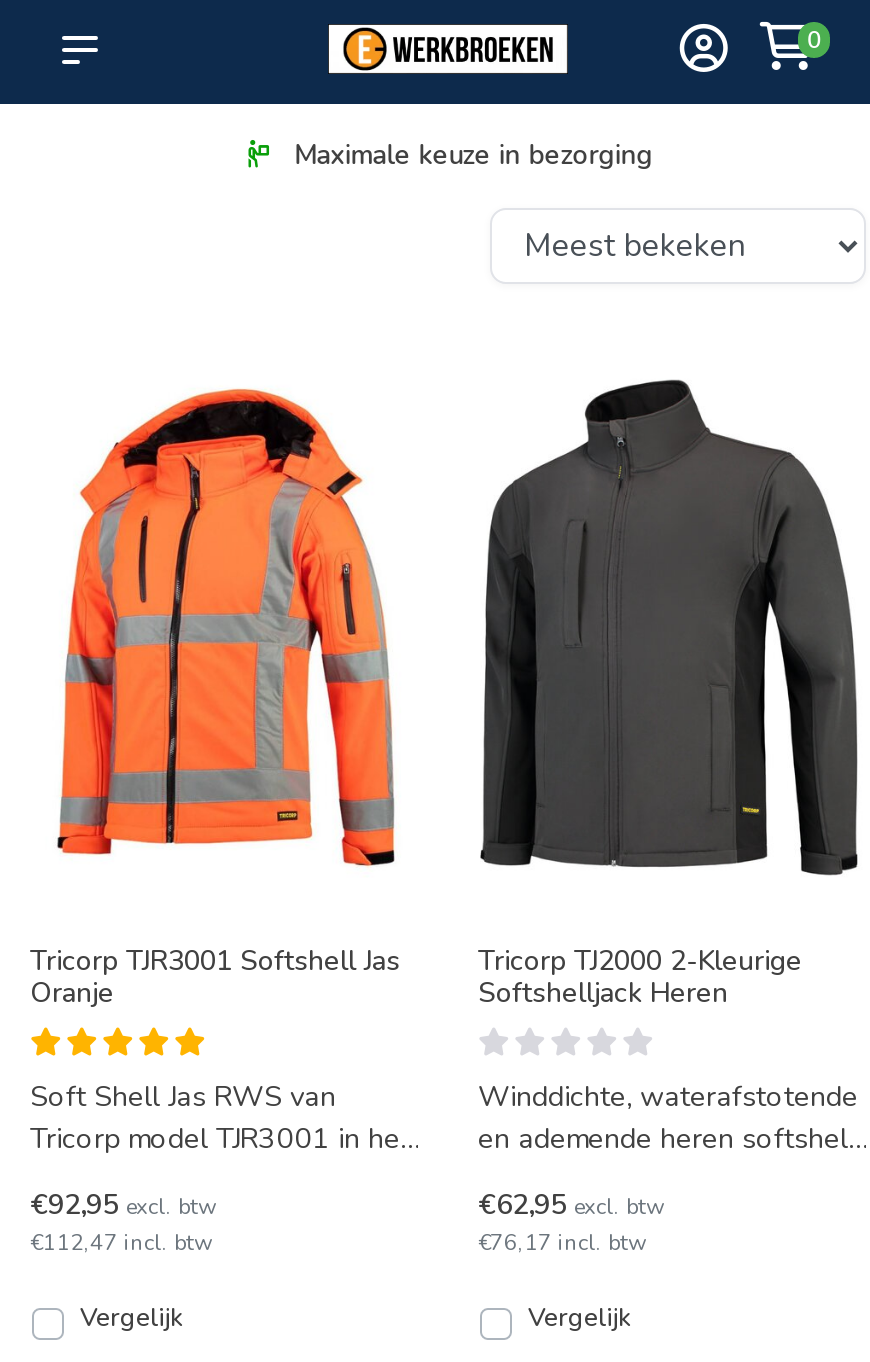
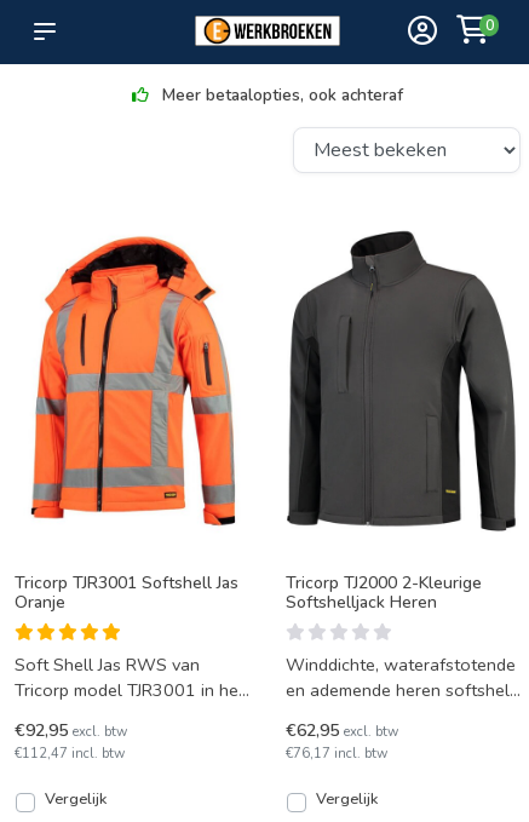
[295,136,653,174] Maximale keuze in bezorging -> [162,84,403,107] Meer betaalopties, ook achteraf

